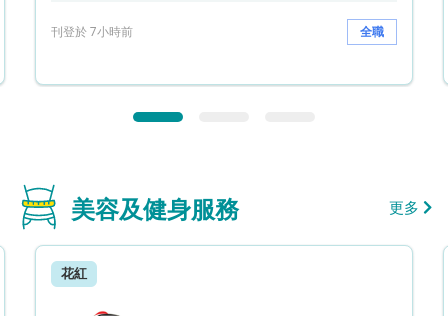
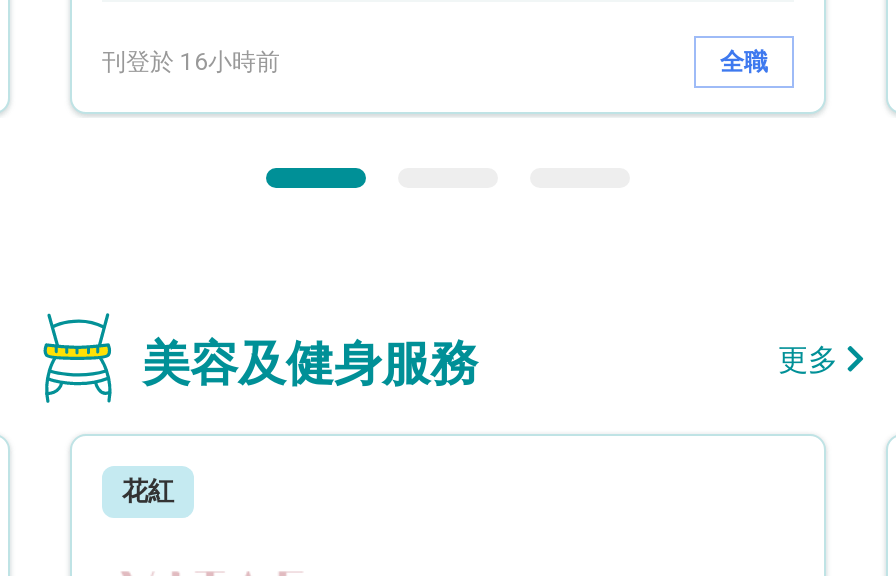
[51,24,133,38] 刊登於 7小時前 -> [102,47,280,75] 刊登於 16小時前

